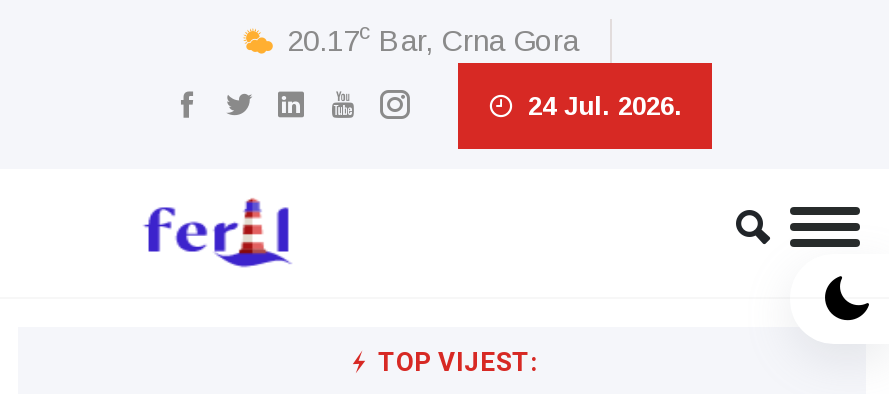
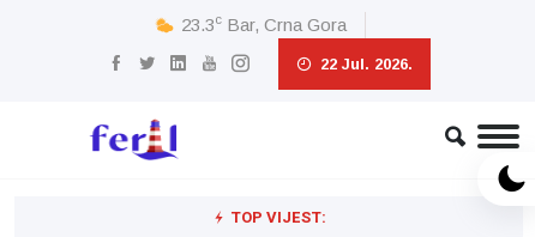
[287,20,579,57] 20.17c Bar, Crna Gora -> [181,12,346,35] 23.3c Bar, Crna Gora
[520,91,682,121] 24 Jul. 2026. -> [315,55,413,73] 22 Jul. 2026.

